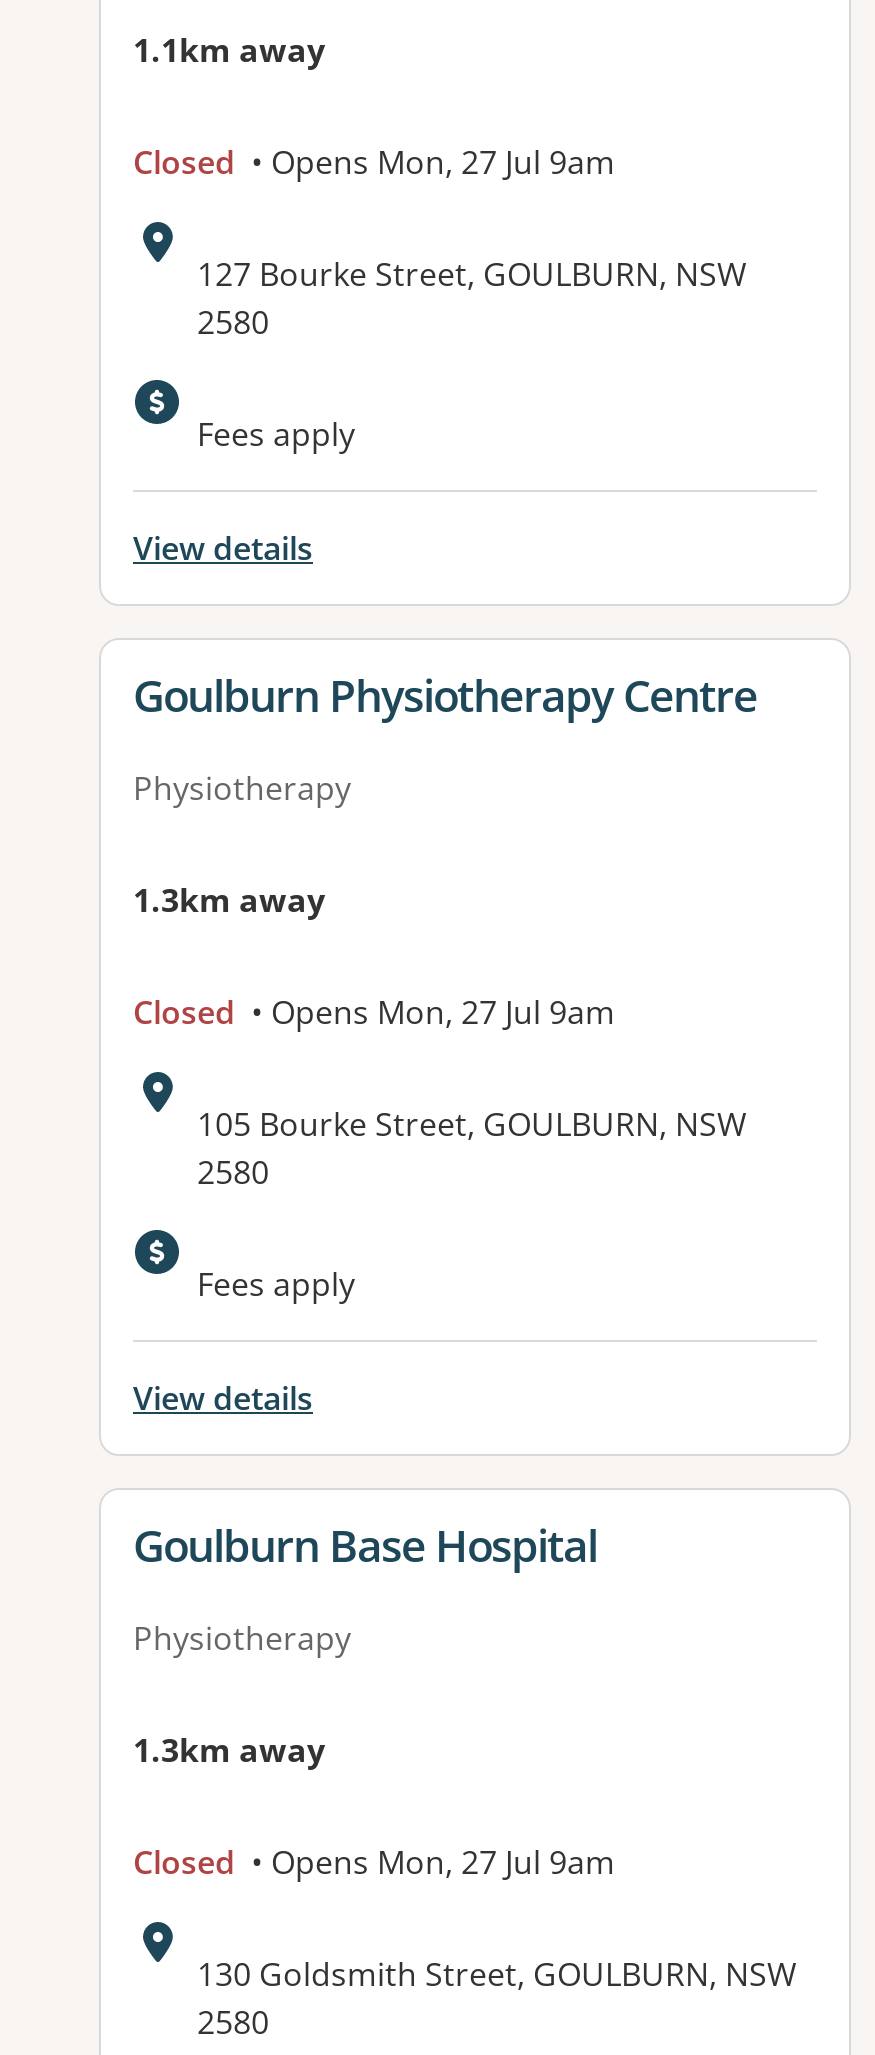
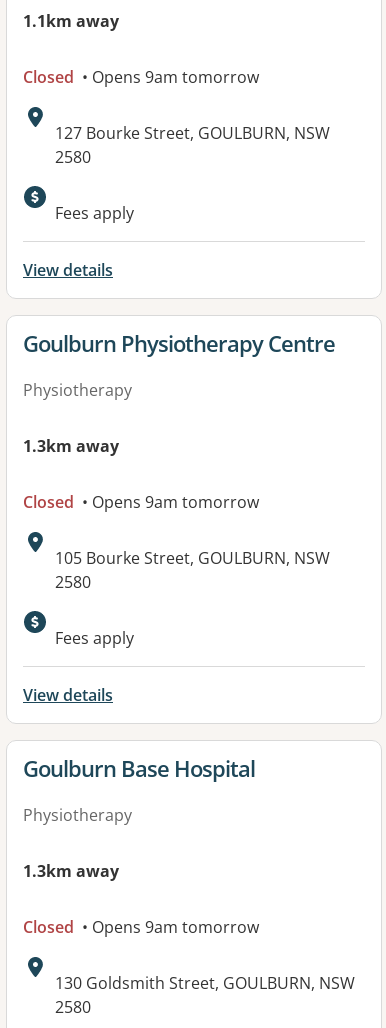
[133,141,615,185] Closed • Opens Mon, 27 Jul 9am -> [23,66,259,88] Closed • Opens 9am tomorrow
[133,991,615,1035] Closed • Opens Mon, 27 Jul 9am -> [23,491,259,513] Closed • Opens 9am tomorrow
[133,1841,615,1885] Closed • Opens Mon, 27 Jul 9am -> [23,916,259,938] Closed • Opens 9am tomorrow

